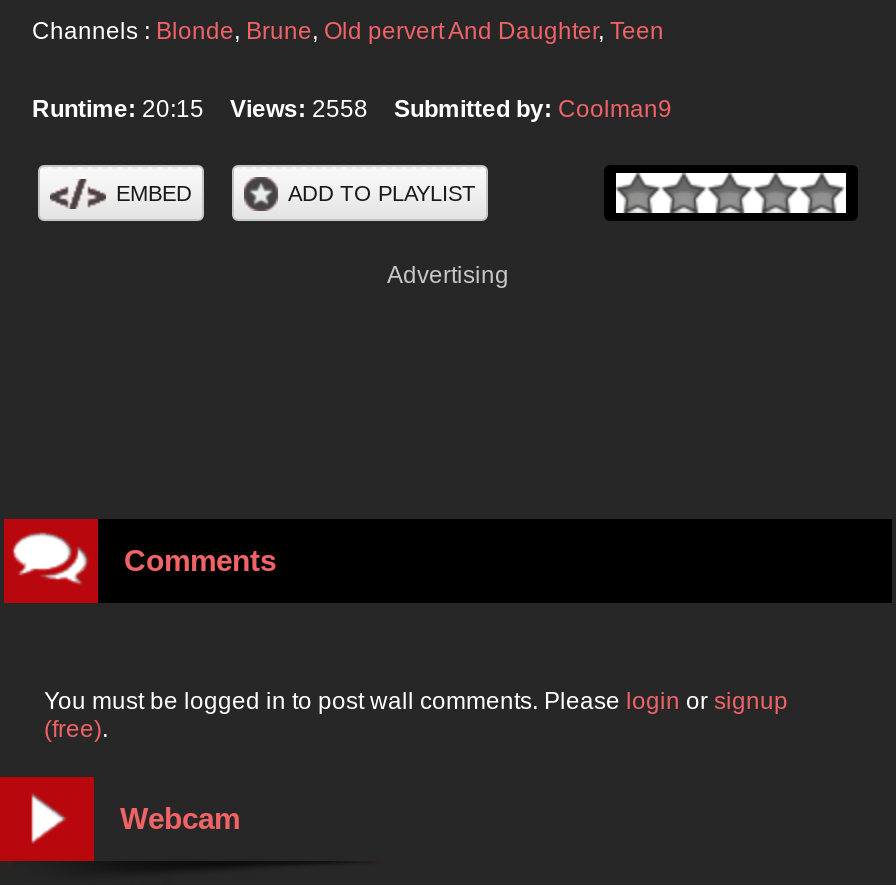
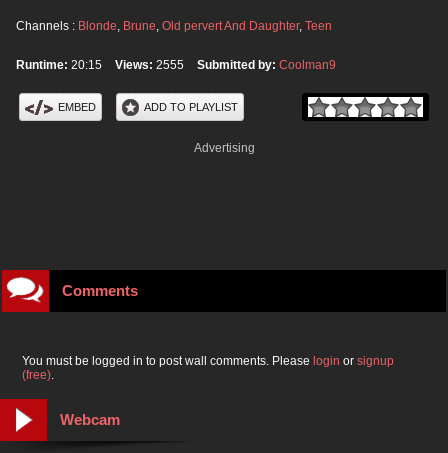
[32,95,672,123] Runtime: 20:15 Views: 2558 Submitted by: Coolman9 -> [16,58,336,72] Runtime: 20:15 Views: 2555 Submitted by: Coolman9

